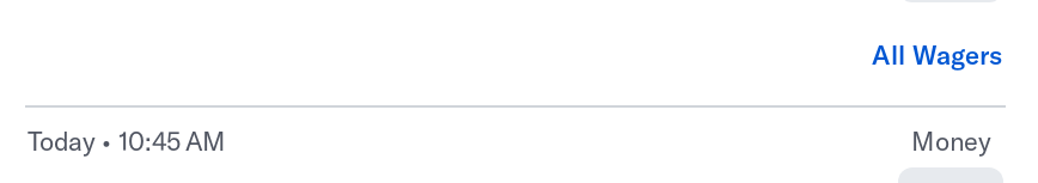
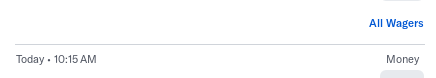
[28,124,226,158] Today • 10:45 AM -> [16,52,97,66] Today • 10:15 AM

